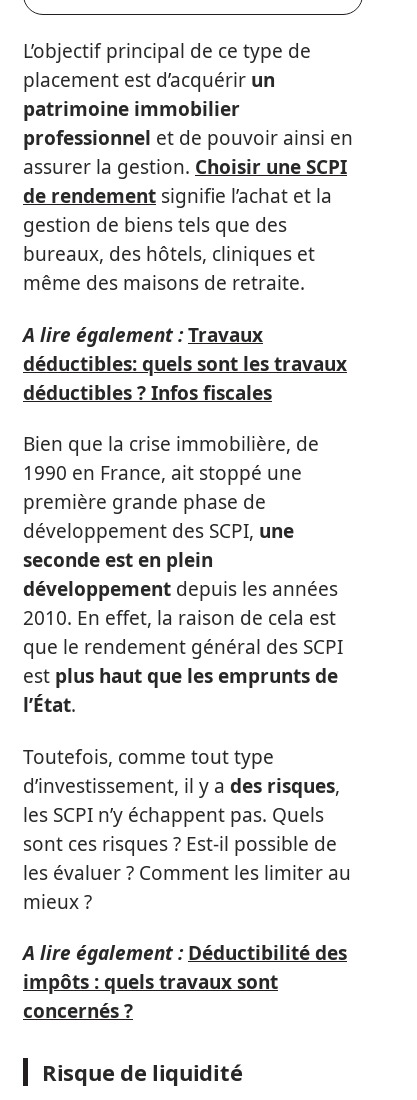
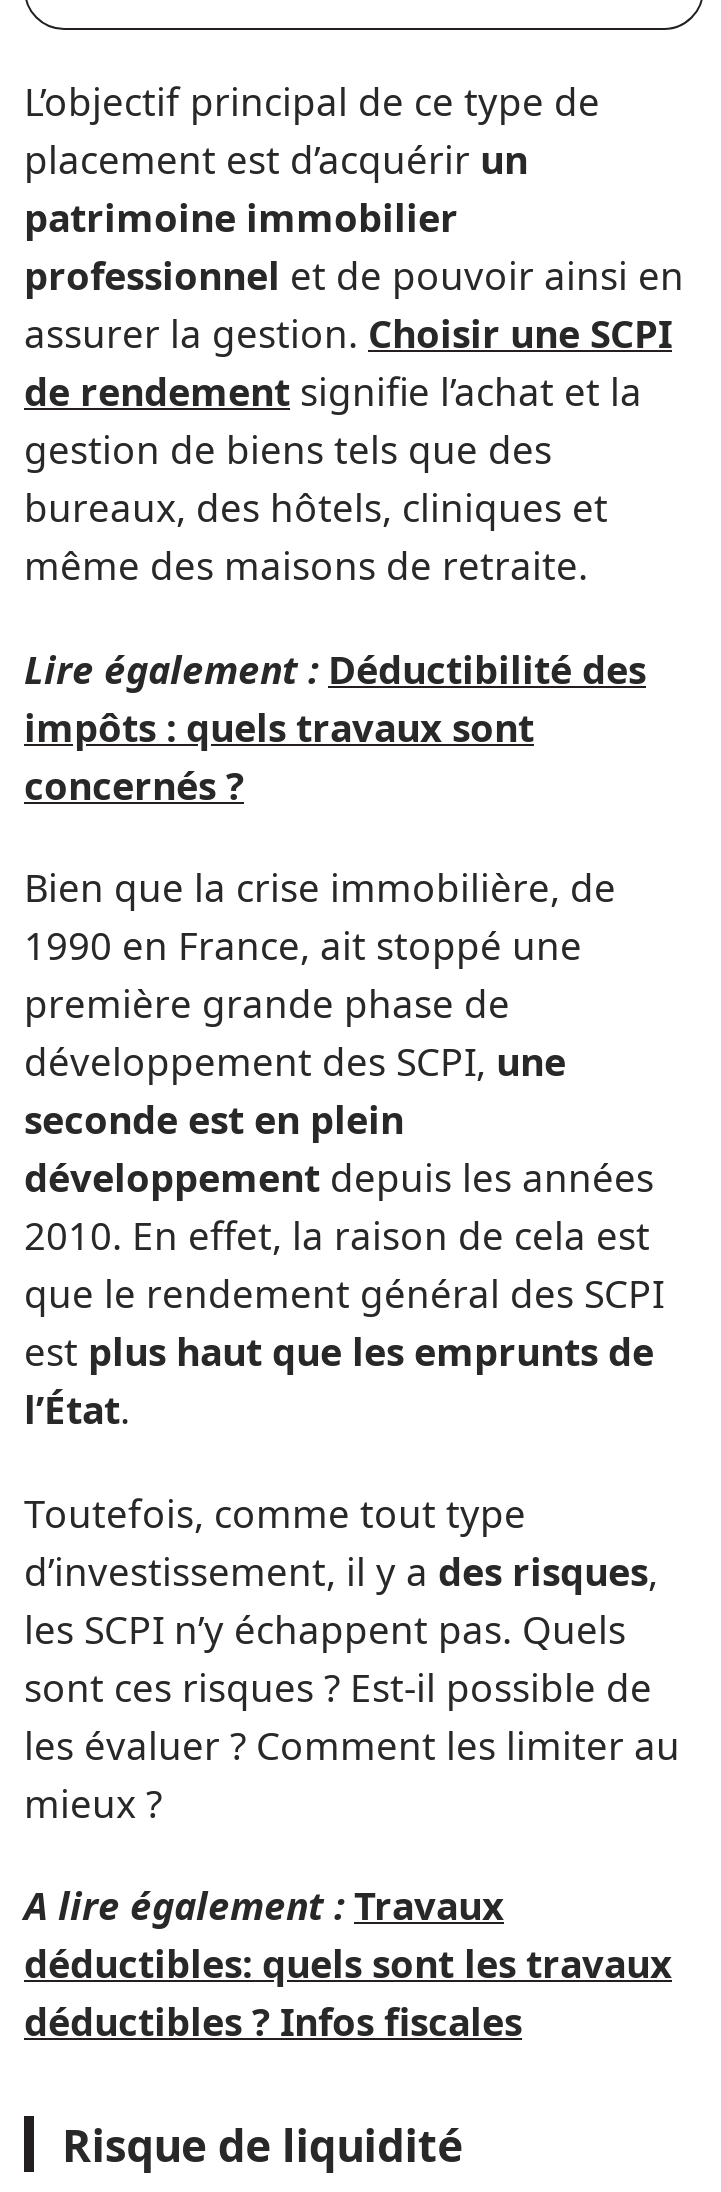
none -> [24,643,646,695] Lire également : Déductibilité des
moved [23,321,347,405] -> [24,1880,672,2048]: A lire également : Travaux | déductibles: quels sont les travaux | déductibles ? Infos fiscales
[23,940,347,966] A lire également : Déductibilité des -> none
moved [23,969,278,1024] -> [24,701,534,811]: impôts : quels travaux sont | concernés ?

